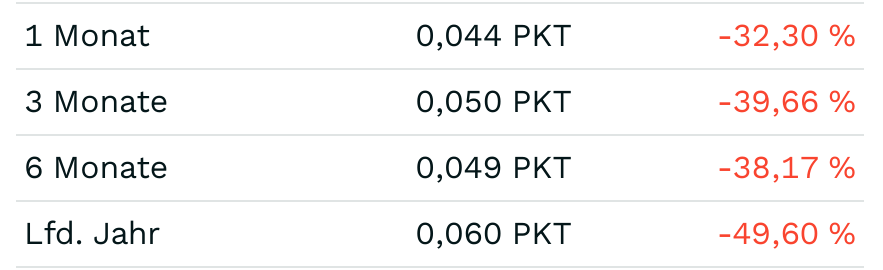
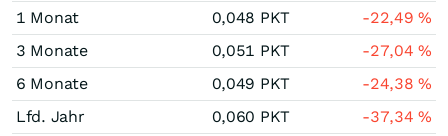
[415,16,572,54] 0,044 PKT -> [212,8,290,27] 0,048 PKT
[717,16,856,54] -32,30% -> [362,8,432,27] -22,49%
[415,82,572,120] 0,050 PKT -> [212,41,290,60] 0,051 PKT
[717,82,856,120] -39,66% -> [362,41,432,60] -27,04%
[717,148,856,186] -38,17% -> [362,74,432,93] -24,38%
[717,214,856,252] -49,60% -> [362,107,432,126] -37,34%

